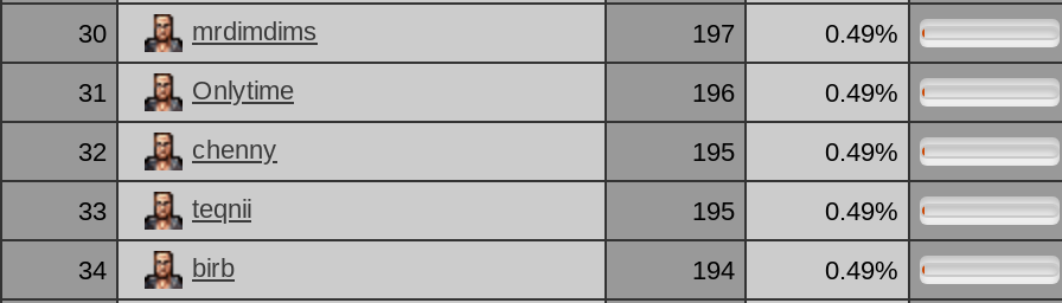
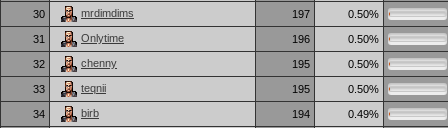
[825,19,898,47] 0.49% -> [348,8,379,20] 0.50%
[825,78,898,107] 0.49% -> [348,33,379,45] 0.50%
[825,137,898,166] 0.49% -> [348,58,379,70] 0.50%
[825,196,898,225] 0.49% -> [348,83,379,95] 0.50%

